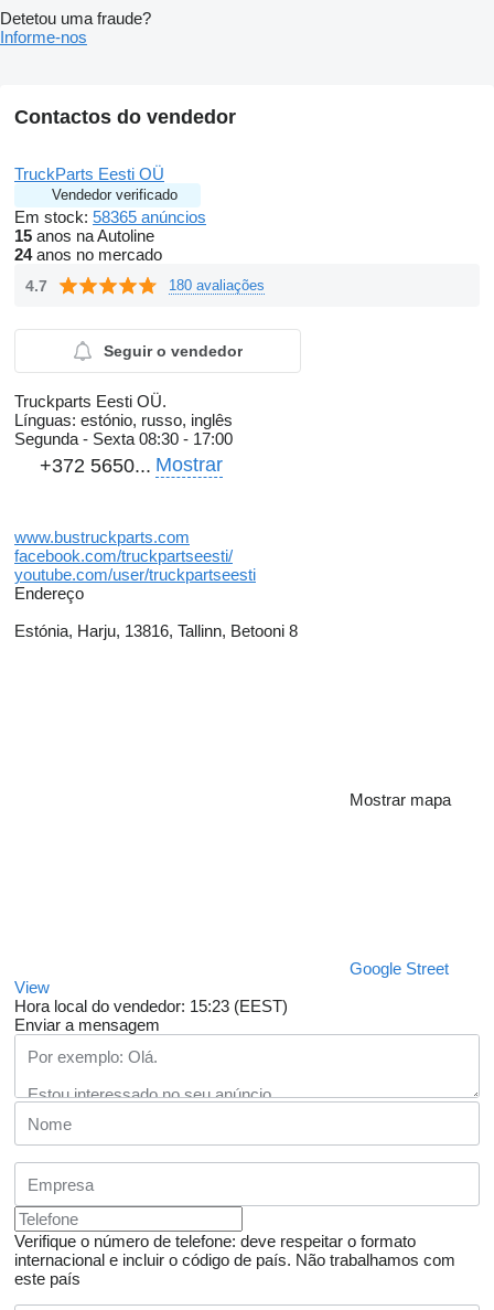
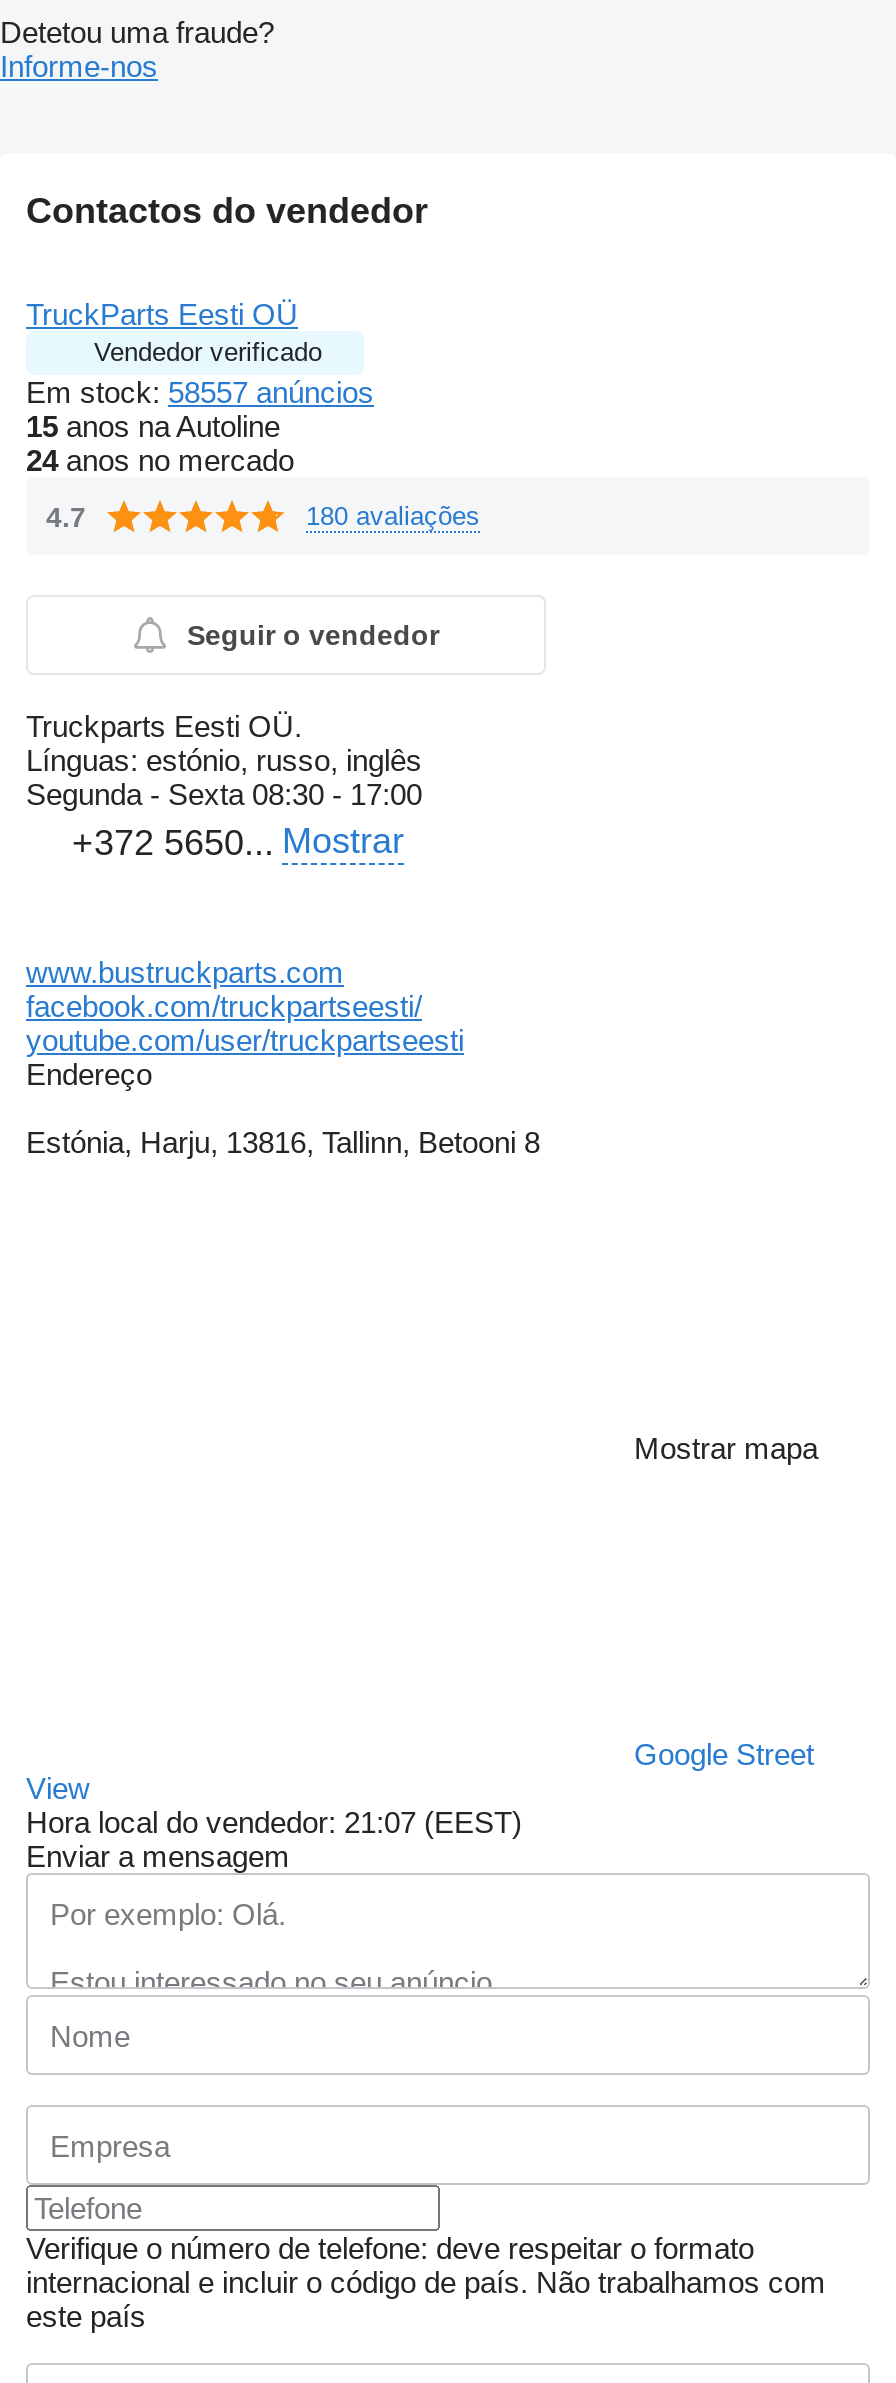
[14,208,206,226] Em stock: 58365 anúncios -> [26,375,374,409] Em stock: 58557 anúncios
[14,997,288,1015] Hora local do vendedor: 15:23 (EEST) -> [26,1805,522,1839] Hora local do vendedor: 21:07 (EEST)

